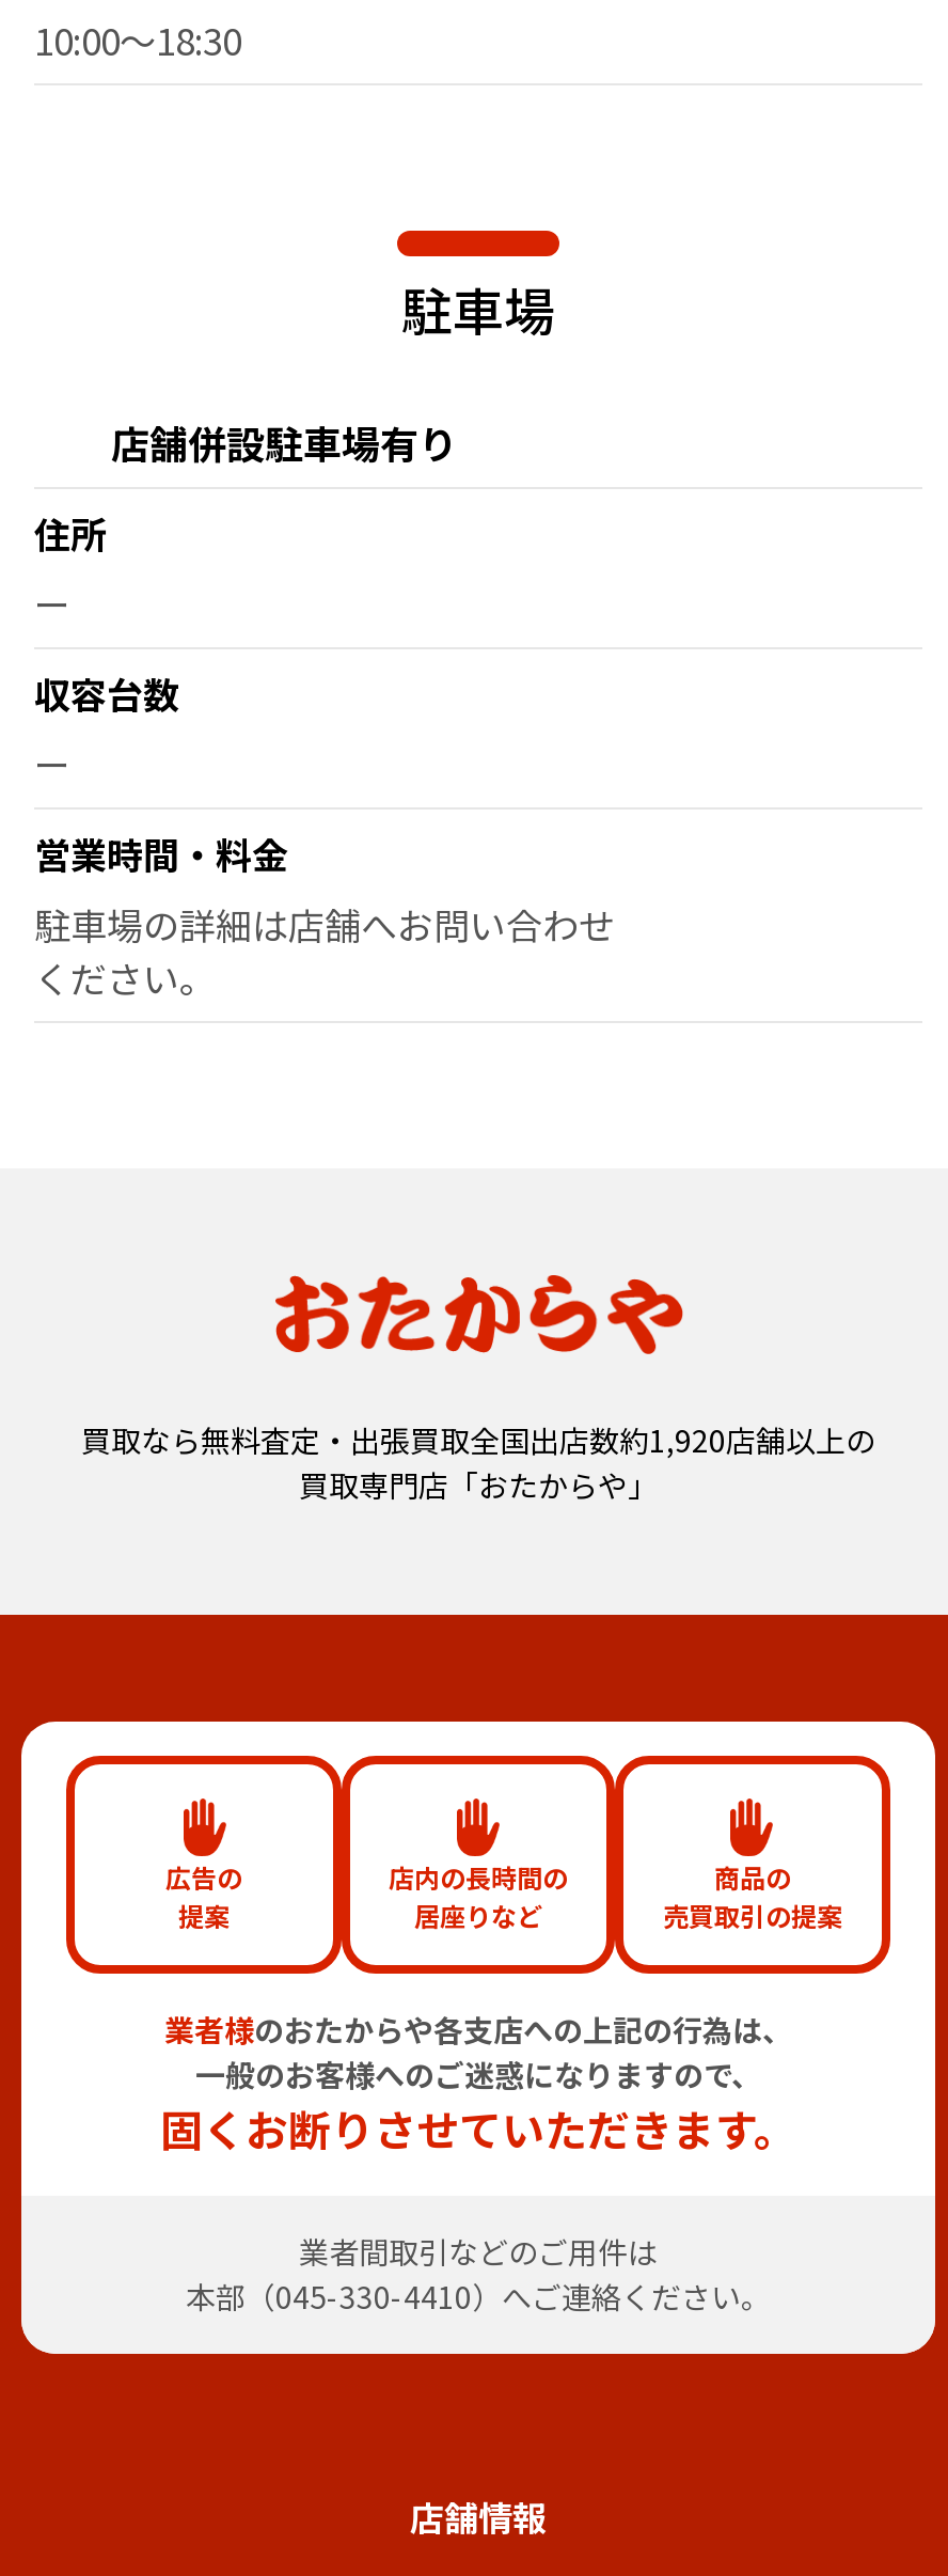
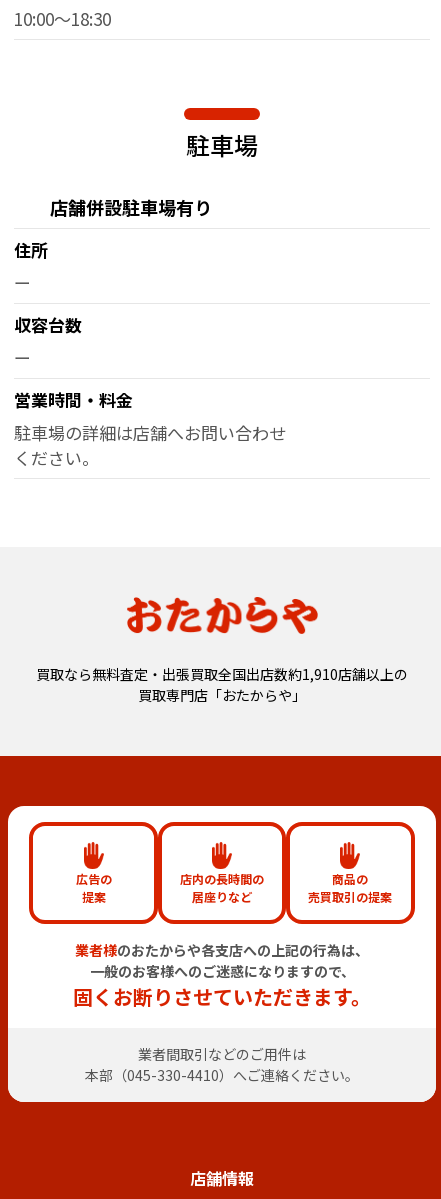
[81,1418,875,1461] 買取なら無料査定・出張買取全国出店数約1,920店舗以上の -> [36,664,408,684] 買取なら無料査定・出張買取全国出店数約1,910店舗以上の

